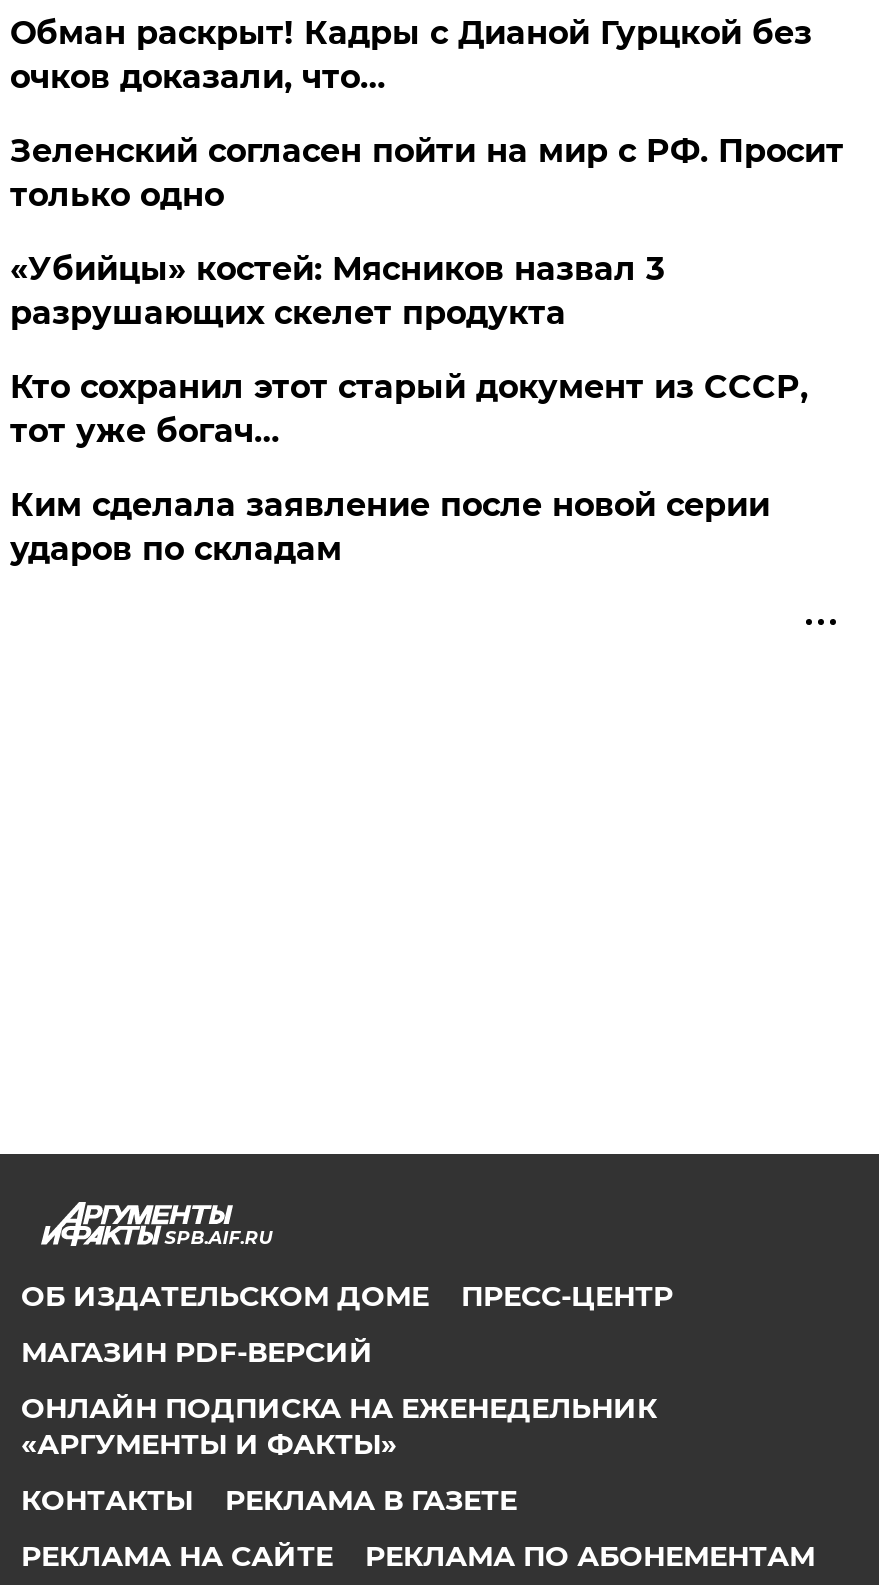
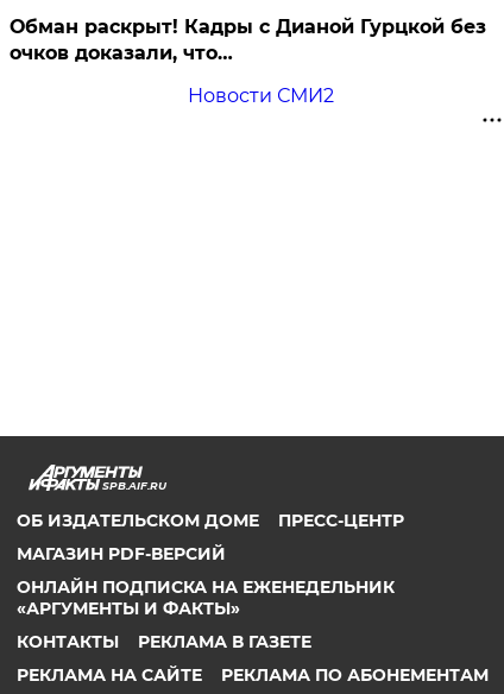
[10,132,844,568] Зеленский согласен пойти на мир с РФ. Просит | только одно | «Убийцы» костей: Мясников назвал 3 | разрушающих скелет продукта | Кто сохранил этот старый документ из СССР, | тот уже богач… | Ким сделала заявление после новой серии | ударов по складам -> [187,84,334,107] Новости СМИ2

